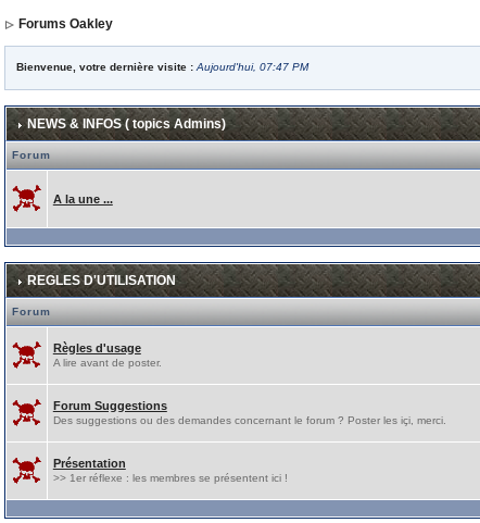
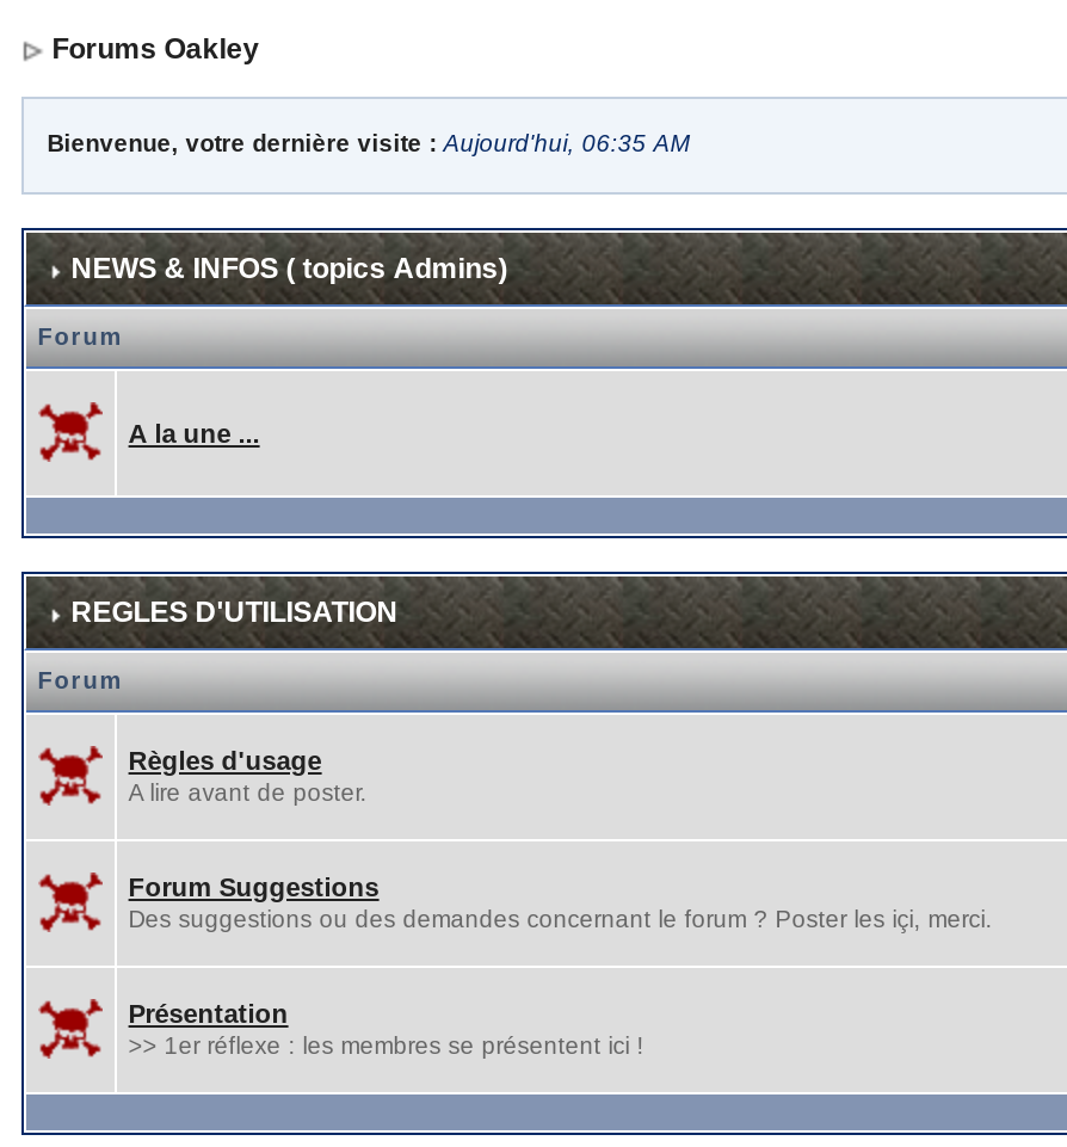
[16,61,308,73] Bienvenue, votre dernière visite : Aujourd'hui, 07:47 PM -> [47,130,689,156] Bienvenue, votre dernière visite : Aujourd'hui, 06:35 AM

